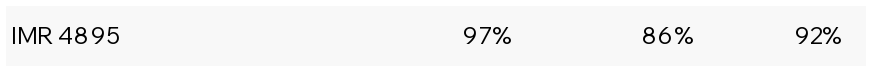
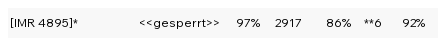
[10,20,120,50] IMR 4895 -> [10,15,220,30] [IMR 4895]* | <<gesperrt>>
none -> [275,15,302,30] 2917
none -> [364,15,382,30] **6

